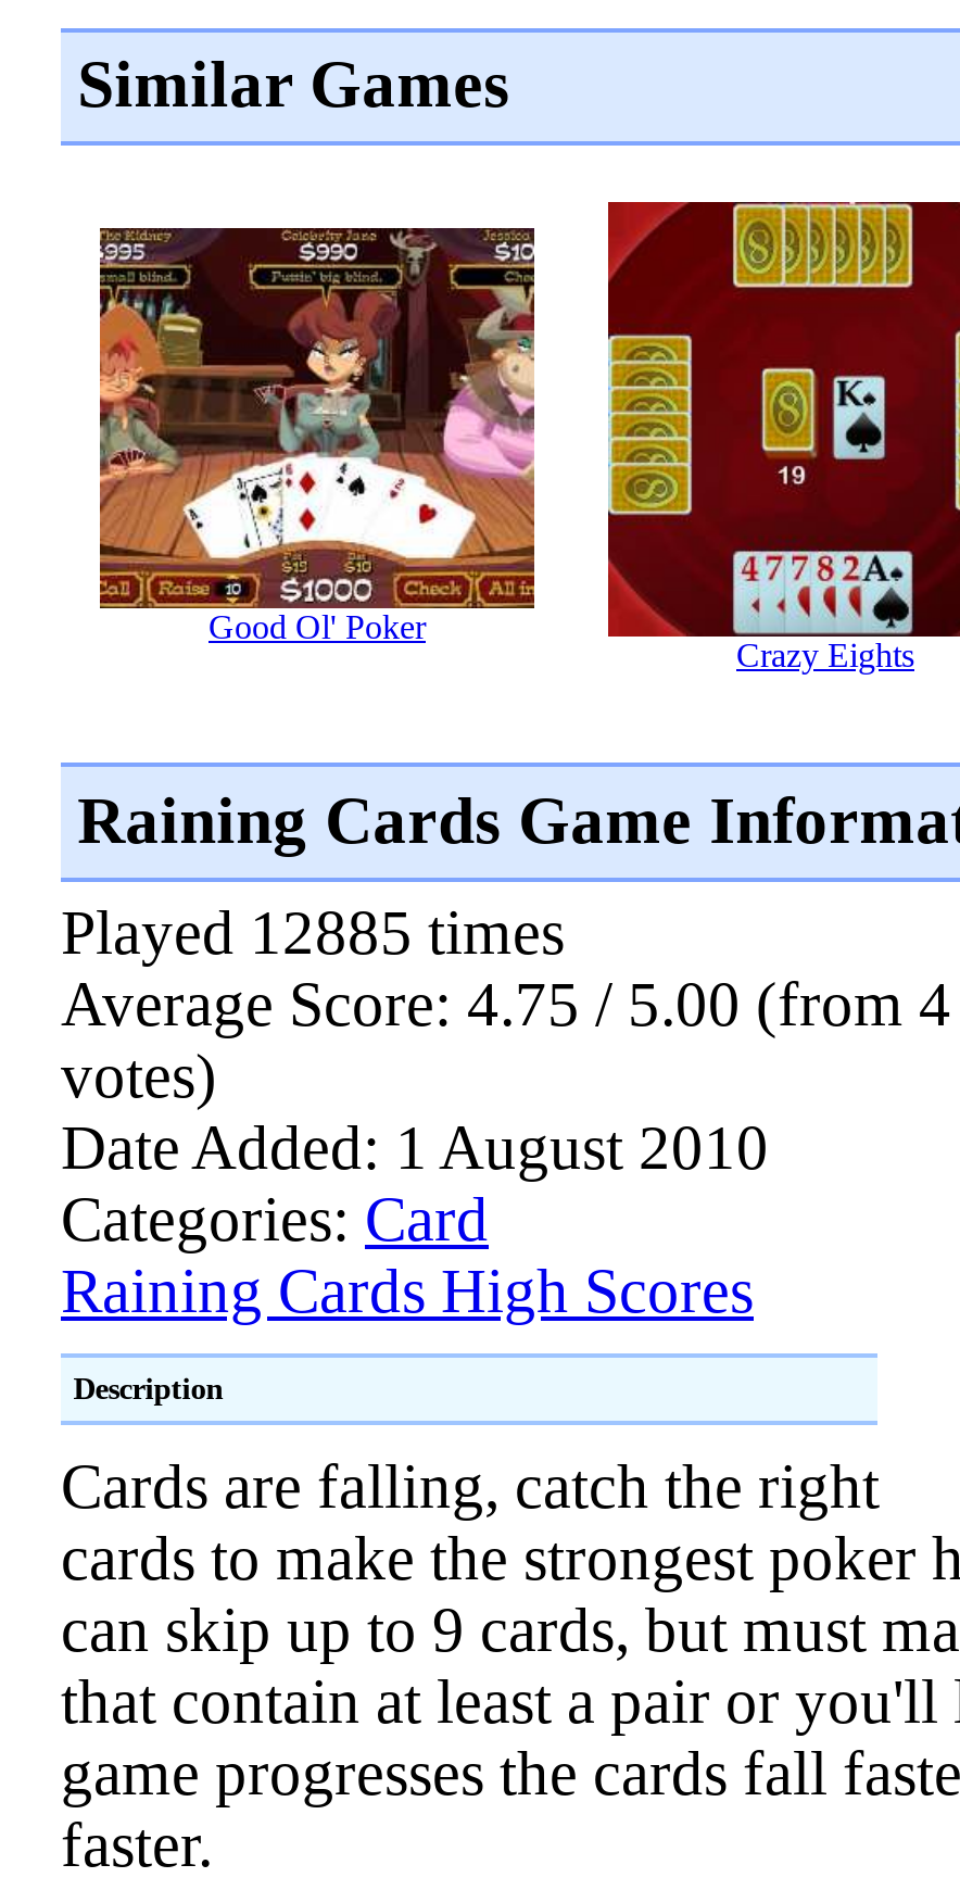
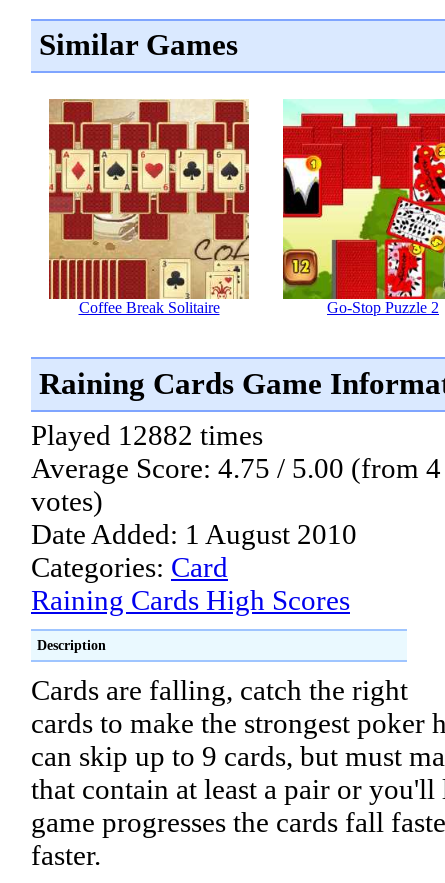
[98,202,914,673] [image] | Good Ol' Poker | Crazy Eights -> [48,98,439,316] [image] | Coffee Break Solitaire | Go-Stop Puzzle 2
[606,200,953,639] [image] -> [282,99,442,300] [image]
[61,898,565,968] Played 12885 times -> [31,419,263,451] Played 12882 times

